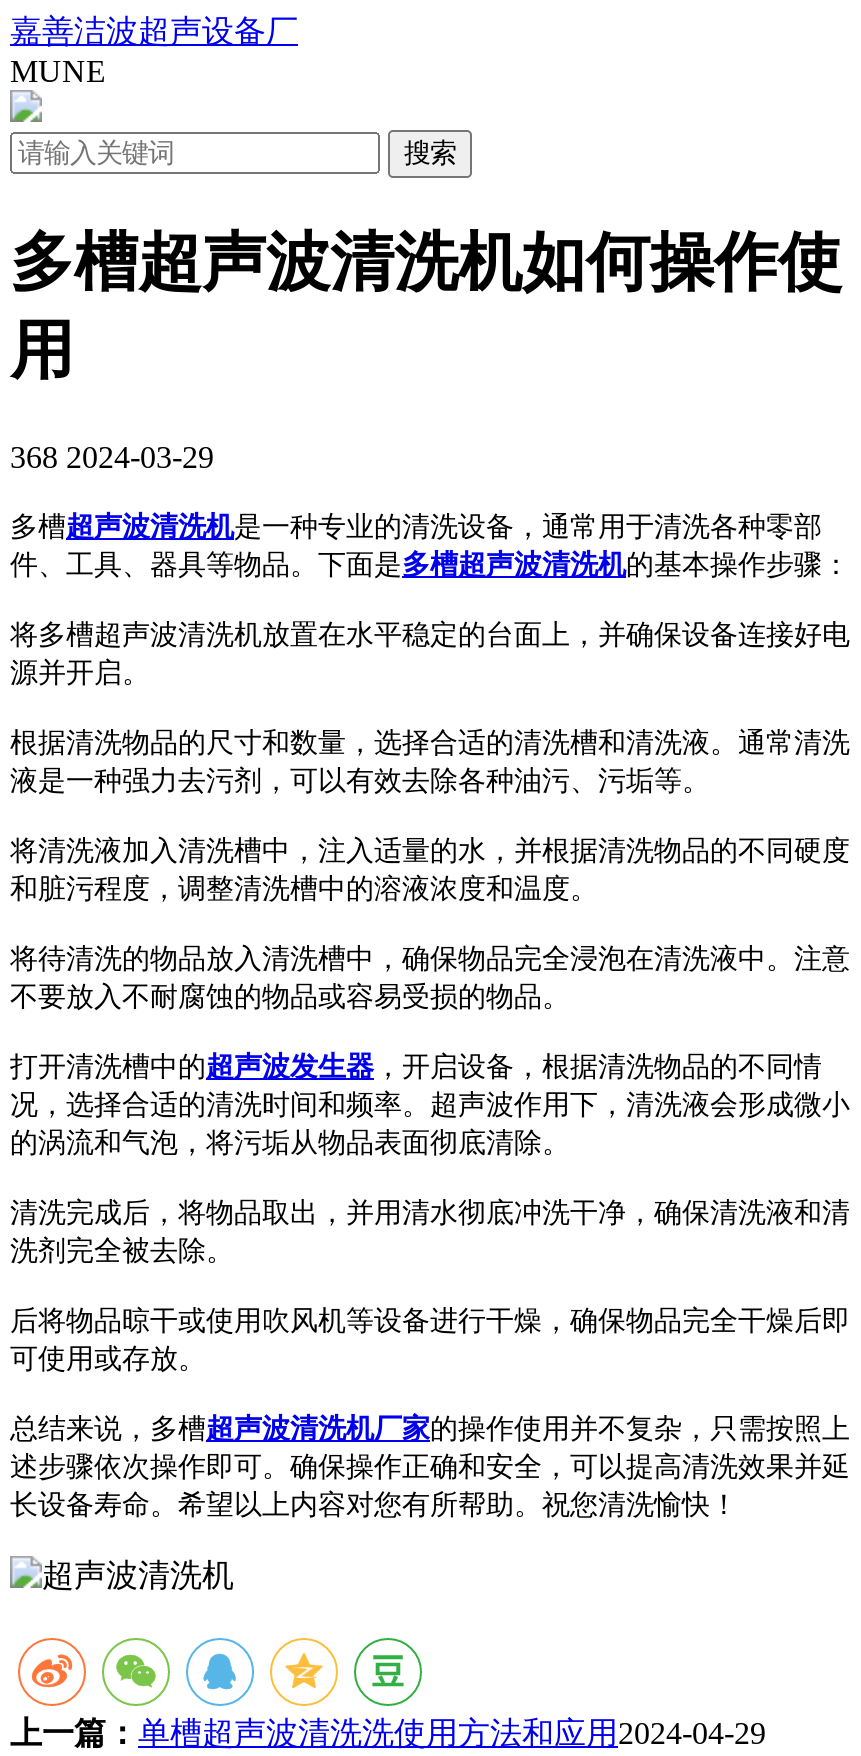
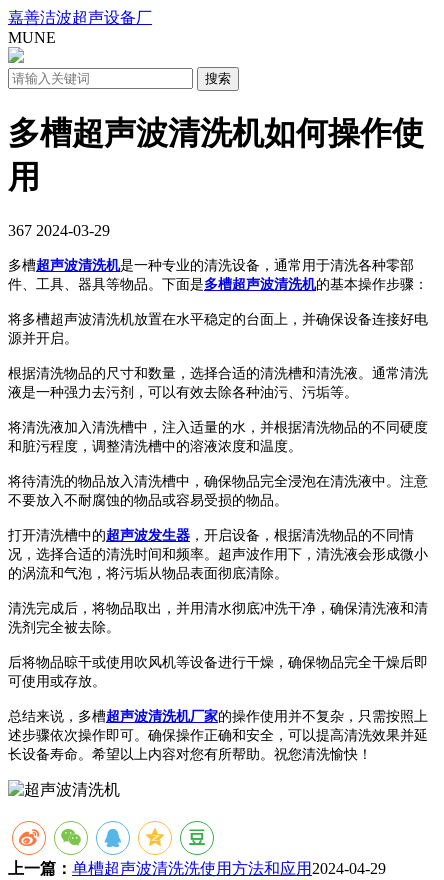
[10,440,214,474] 368 2024-03-29 -> [8,222,110,239] 367 2024-03-29

